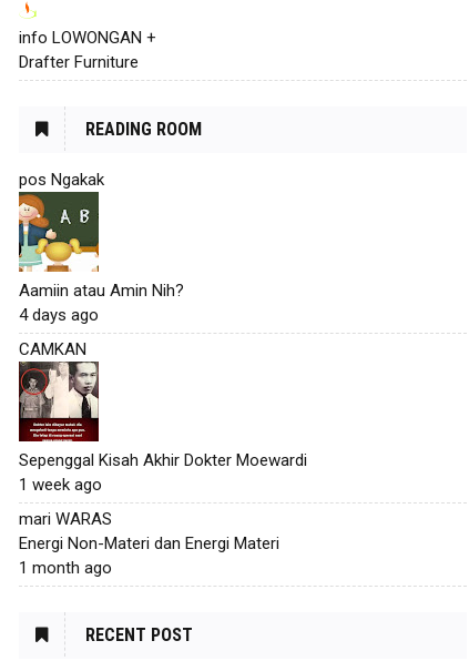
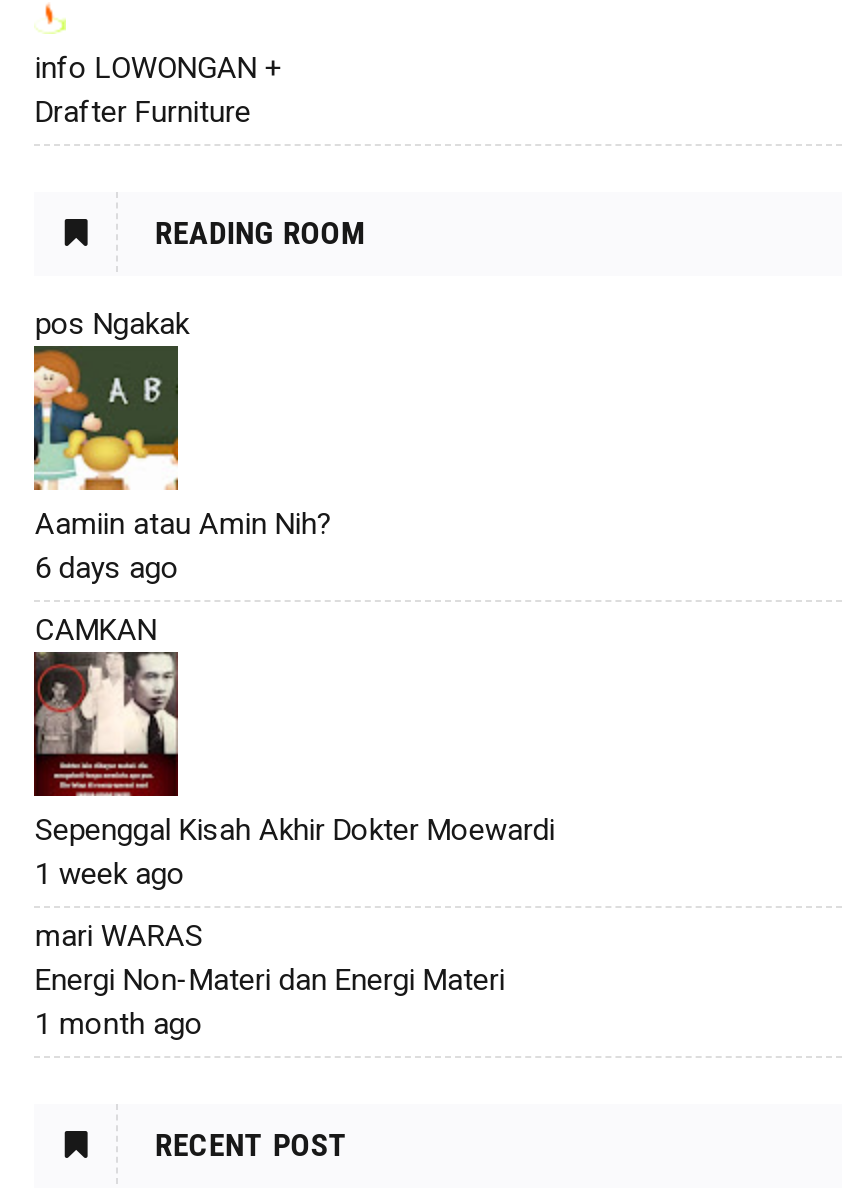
[19,304,99,324] 4 days ago -> [35,549,179,585] 6 days ago

